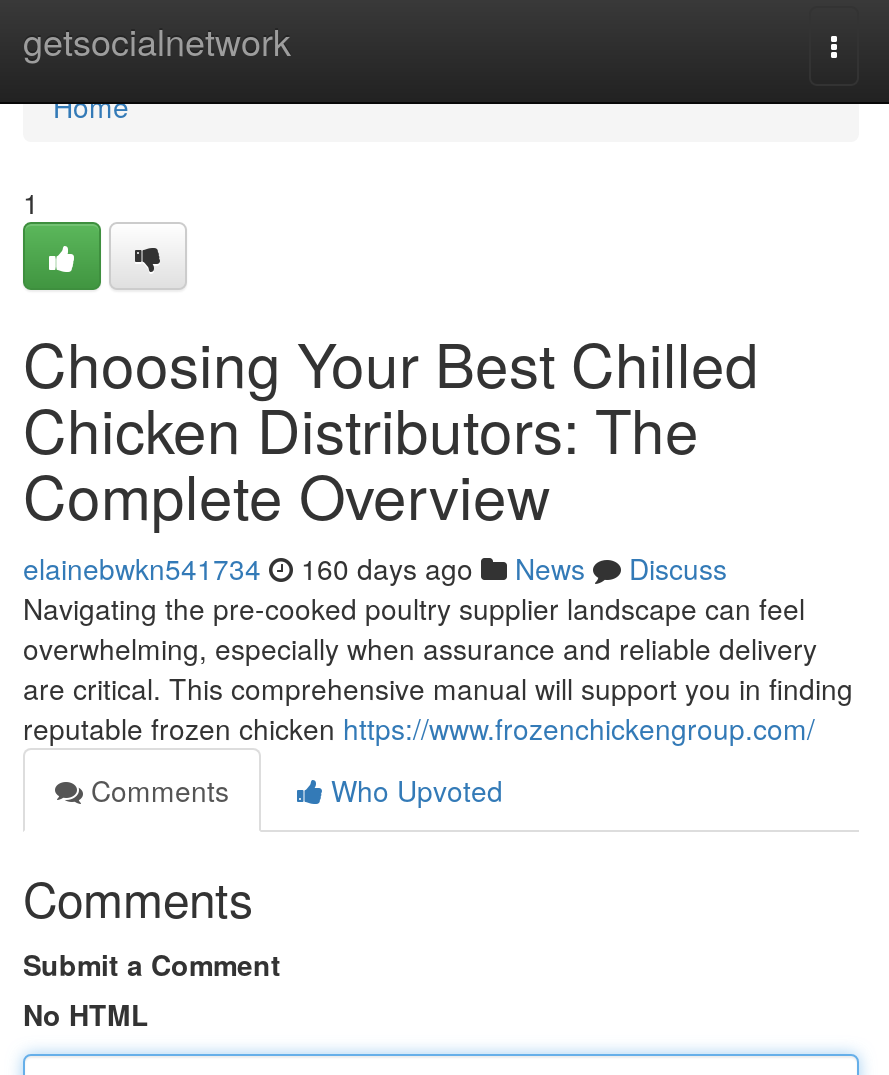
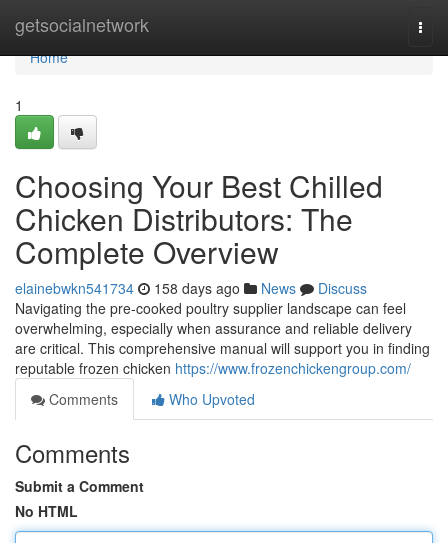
[23,548,727,588] elainebwkn541734 160 days ago News Discuss -> [15,278,367,298] elainebwkn541734 158 days ago News Discuss

